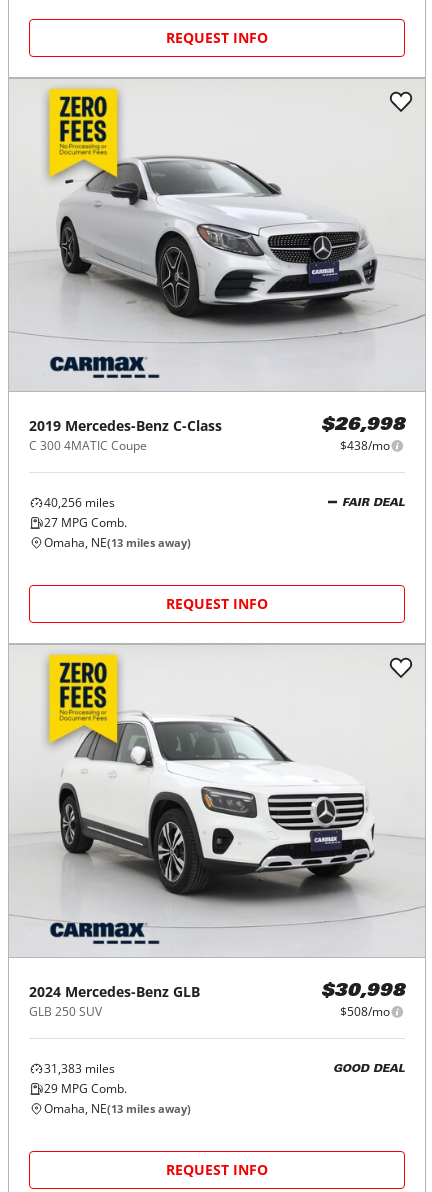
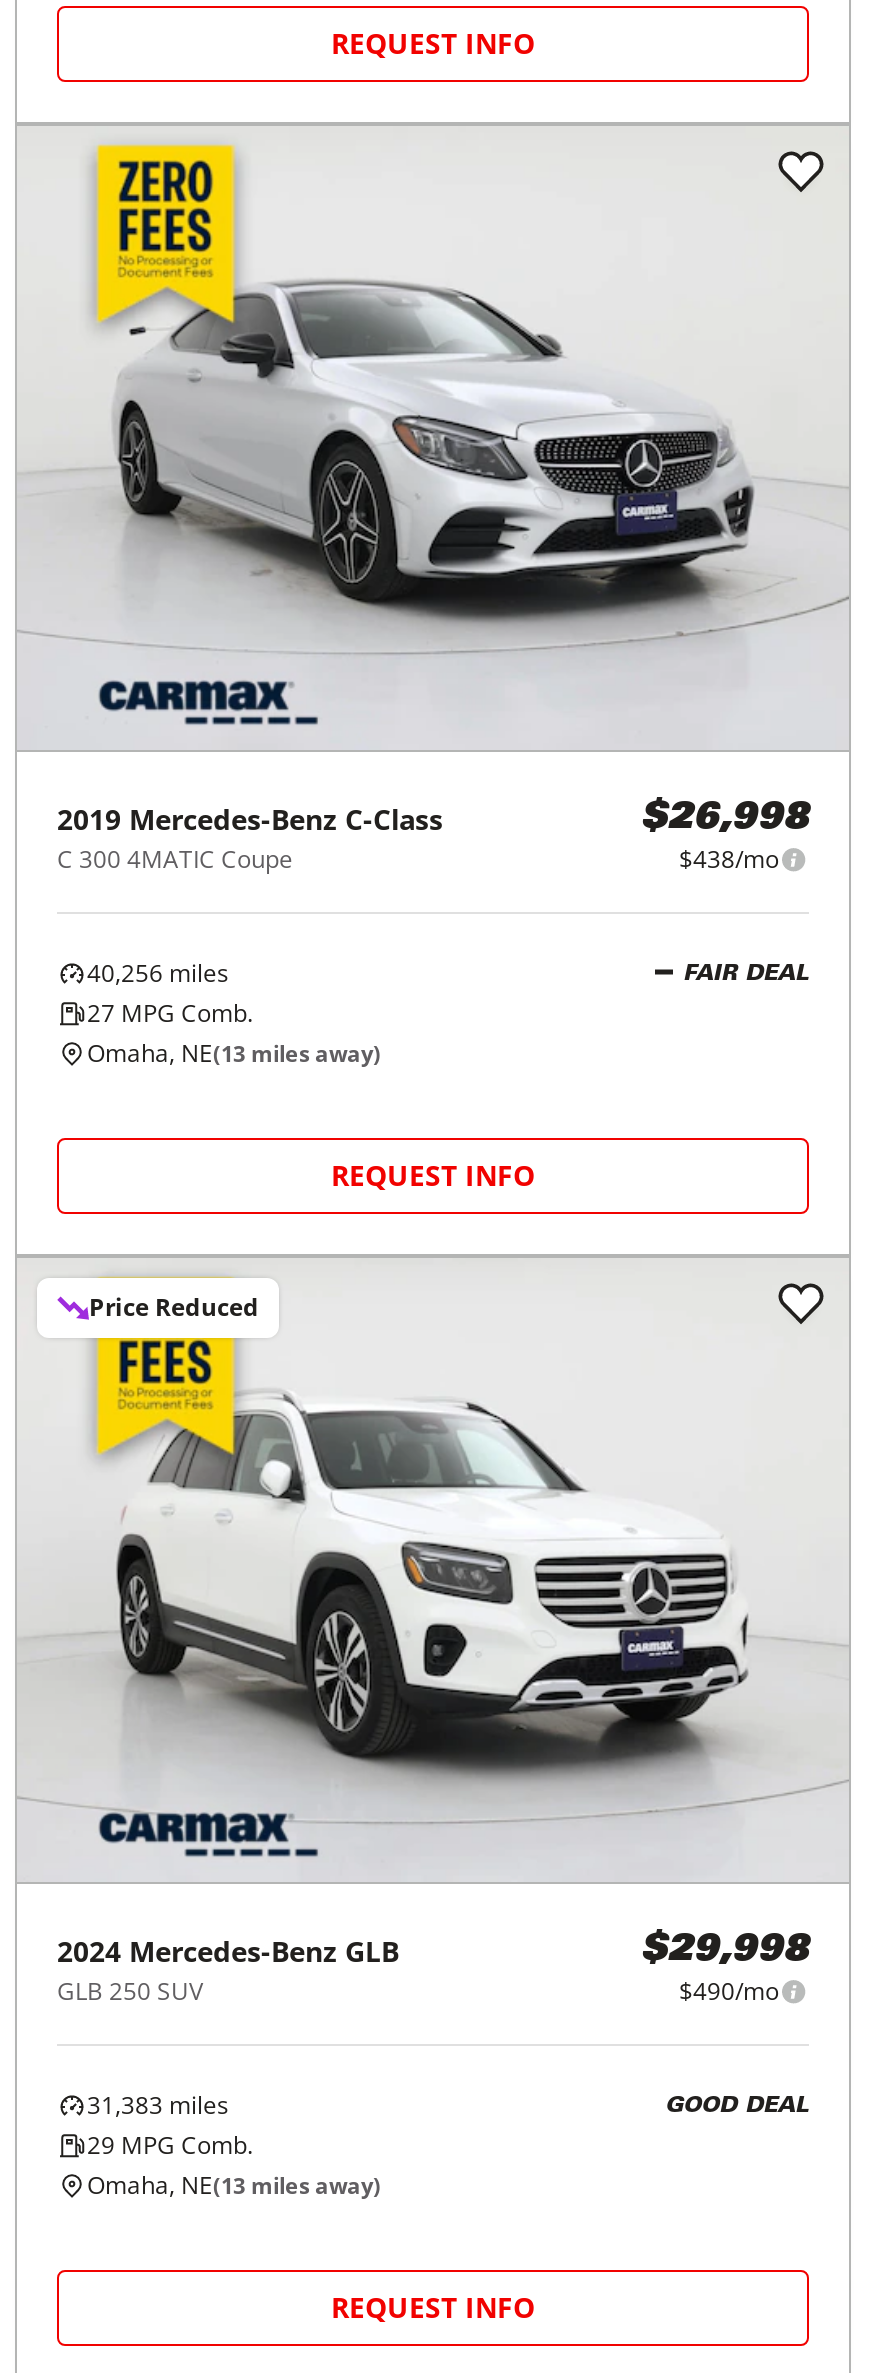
none -> [89,1290,259,1324] Price Reduced
[321,983,405,1020] $30,998 | $508/mo -> [641,1934,809,2008] $29,998 | $490/mo

